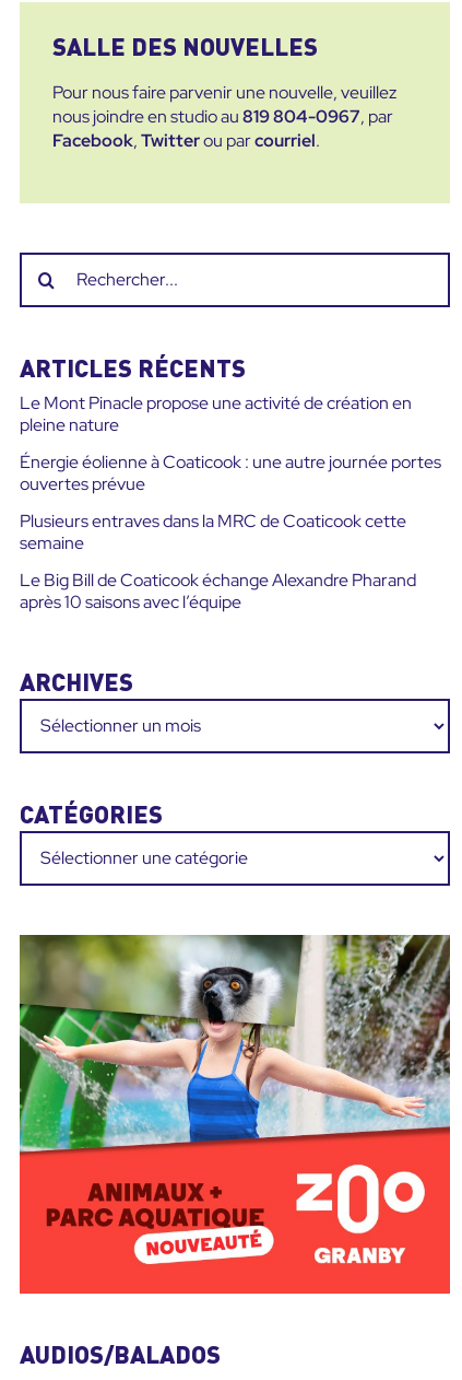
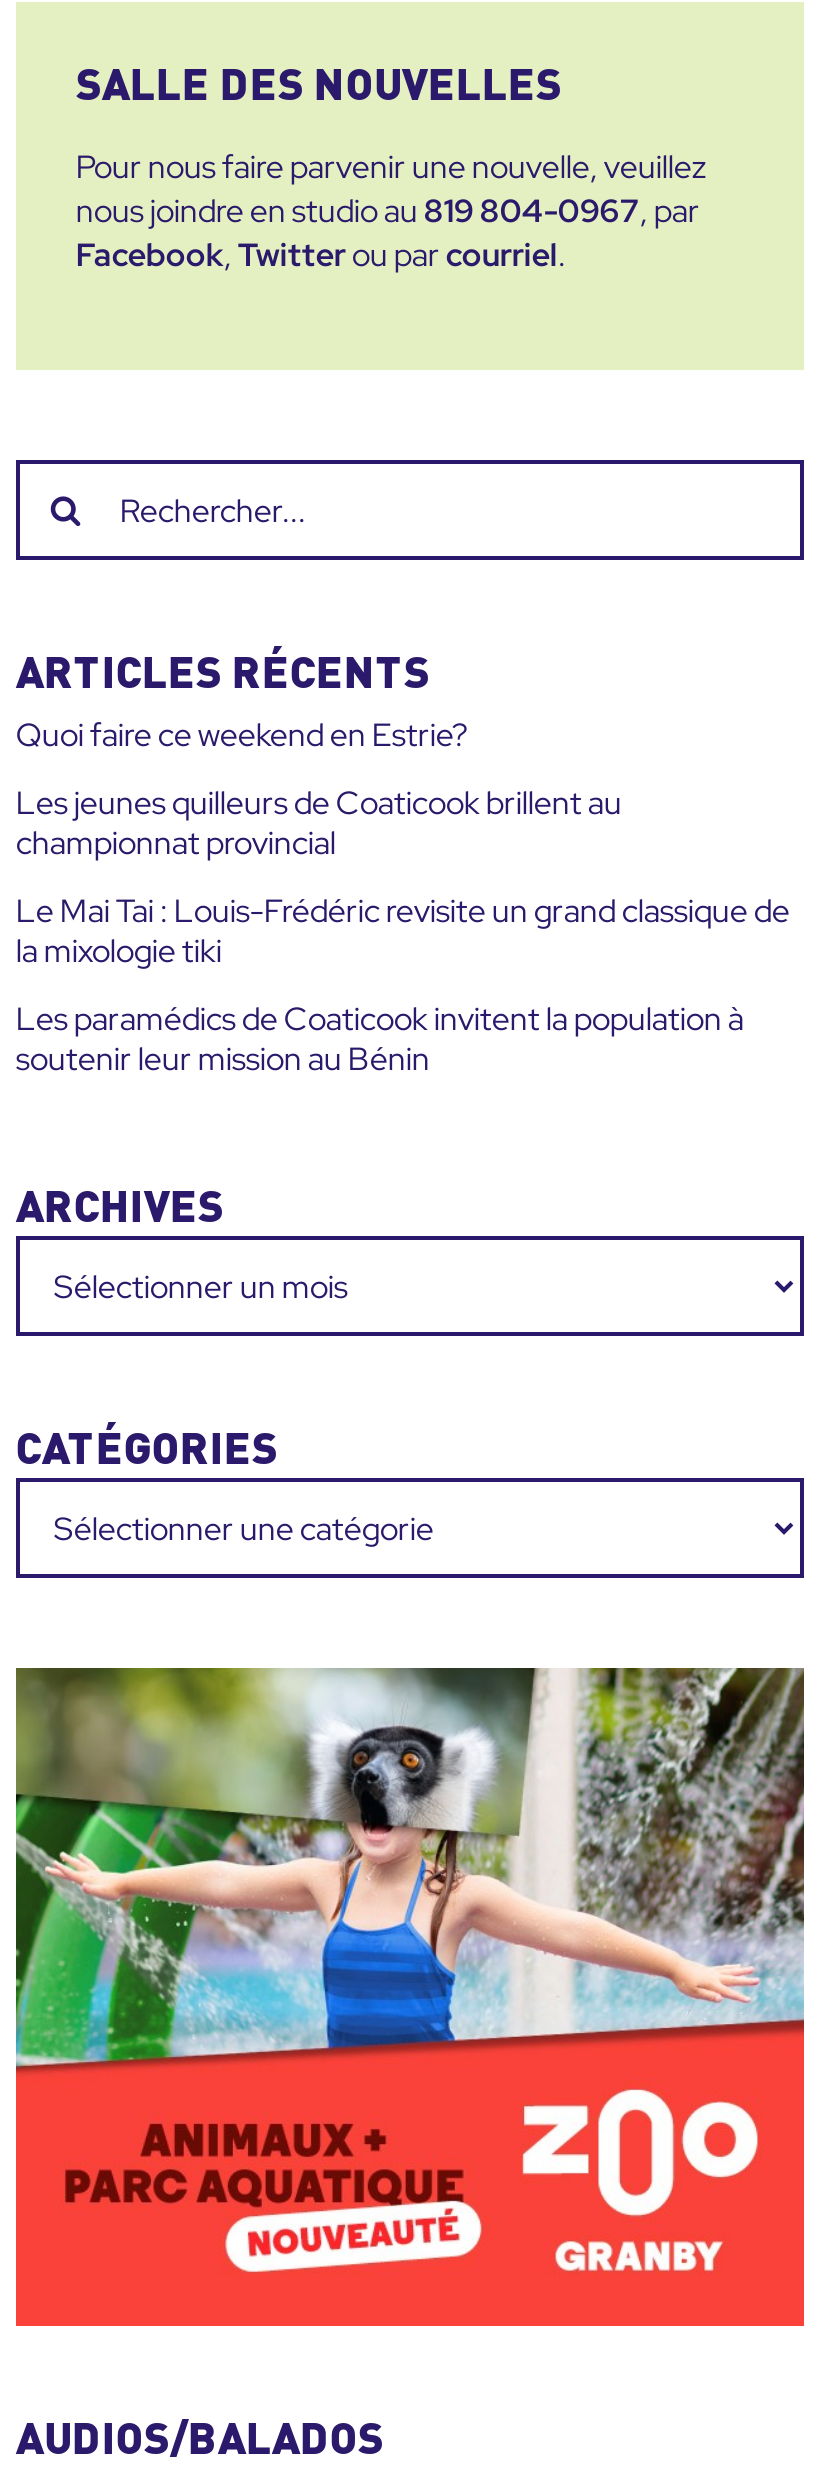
[20,391,412,436] Le Mont Pinacle propose une activité de création en | pleine nature -> [16,714,468,756] Quoi faire ce weekend en Estrie?
[20,450,441,495] Énergie éolienne à Coaticook : une autre journée portes | ouvertes prévue -> [16,782,622,864] Les jeunes quilleurs de Coaticook brillent au | championnat provincial
[20,509,406,554] Plusieurs entraves dans la MRC de Coaticook cette | semaine -> [16,890,790,972] Le Mai Tai : Louis-Frédéric revisite un grand classique de | la mixologie tiki
[20,568,416,613] Le Big Bill de Coaticook échange Alexandre Pharand | après 10 saisons avec l’équipe -> [16,998,744,1080] Les paramédics de Coaticook invitent la population à | soutenir leur mission au Bénin

